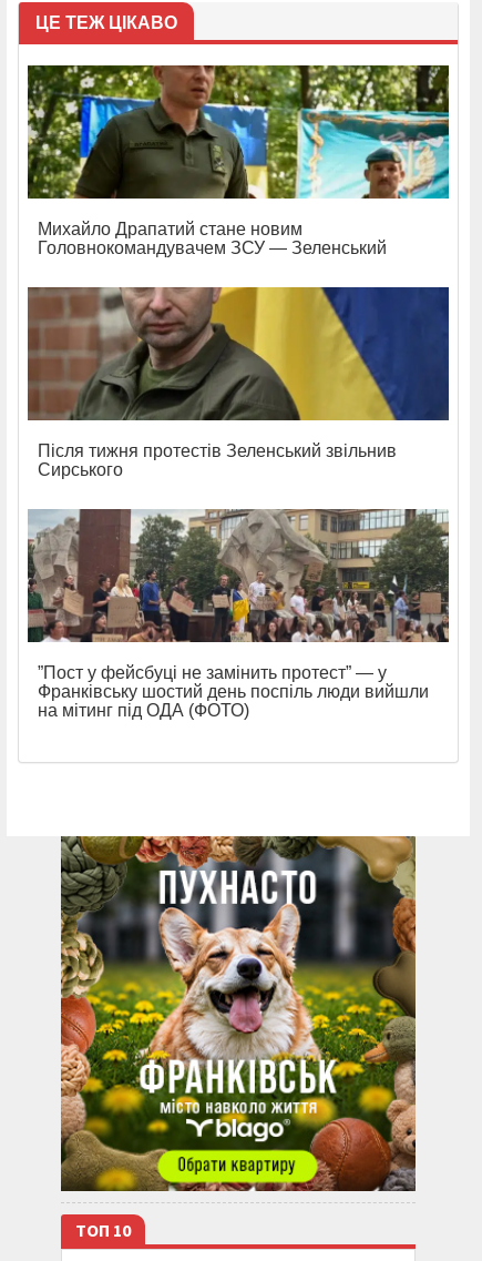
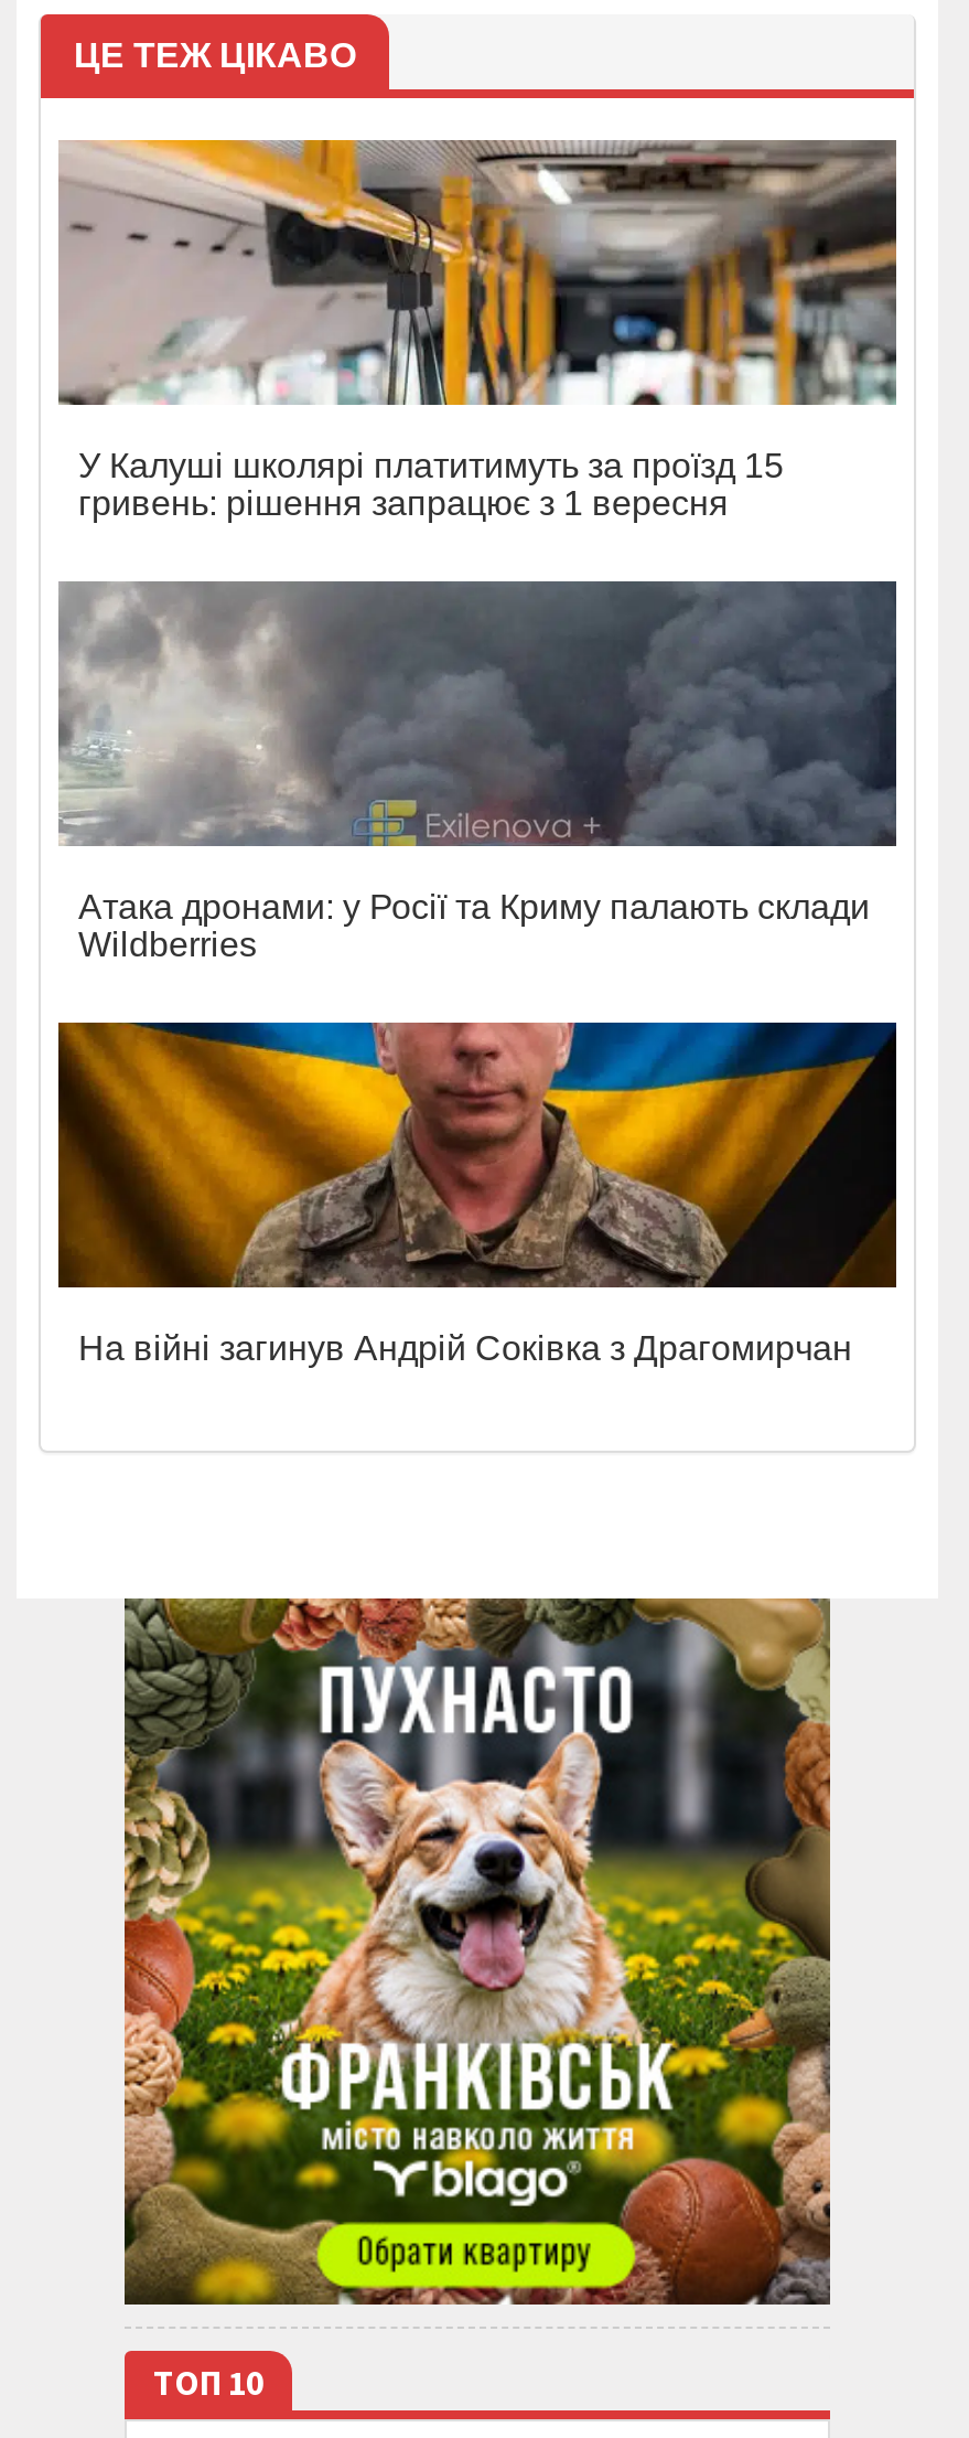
[27,64,450,258] [image] | Михайло Драпатий стане новим | Головнокомандувачем ЗСУ — Зеленський -> [61,137,898,522] [image] | У Калуші школярі платитимуть за проїзд 15 | гривень: рішення запрацює з 1 вересня
[28,286,448,480] [image] | Після тижня протестів Зеленський звільнив | Сирського -> [58,580,896,963] [image] | Атака дронами: у Росії та Криму палають склади | Wildberries
[27,508,450,720] [image] | ”Пост у фейсбуці не замінить протест” — у | Франківську шостий день поспіль люди вийшли | на мітинг під ОДА (ФОТО) -> [58,1019,896,1367] [image] | На війні загинув Андрій Соківка з Драгомирчан

